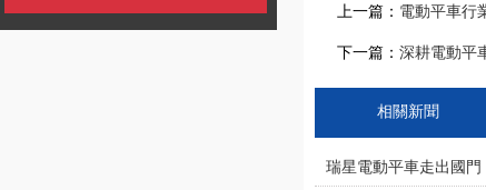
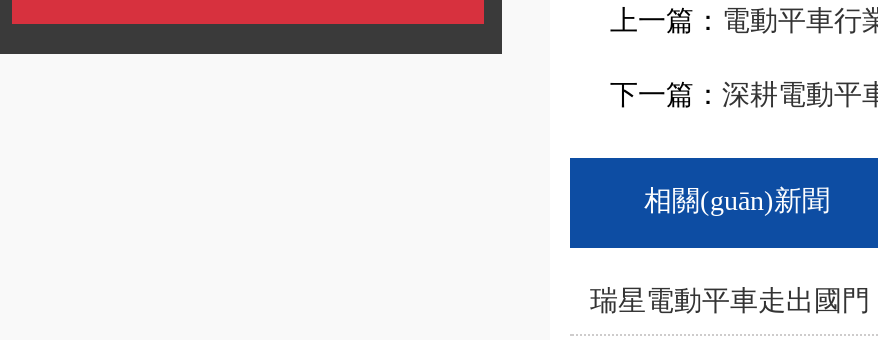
[376,103,439,120] 相關新聞 -> [644,186,830,216] 相關(guān)新聞

